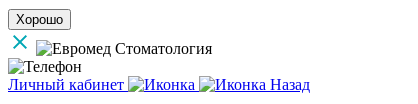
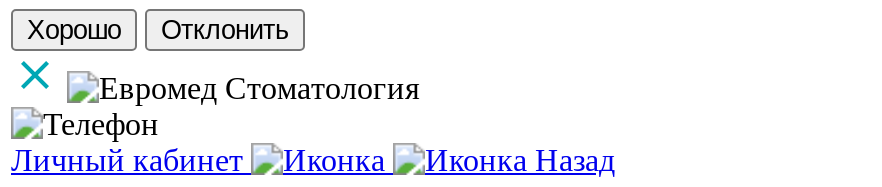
none -> [161,16,289,46] Отклонить

